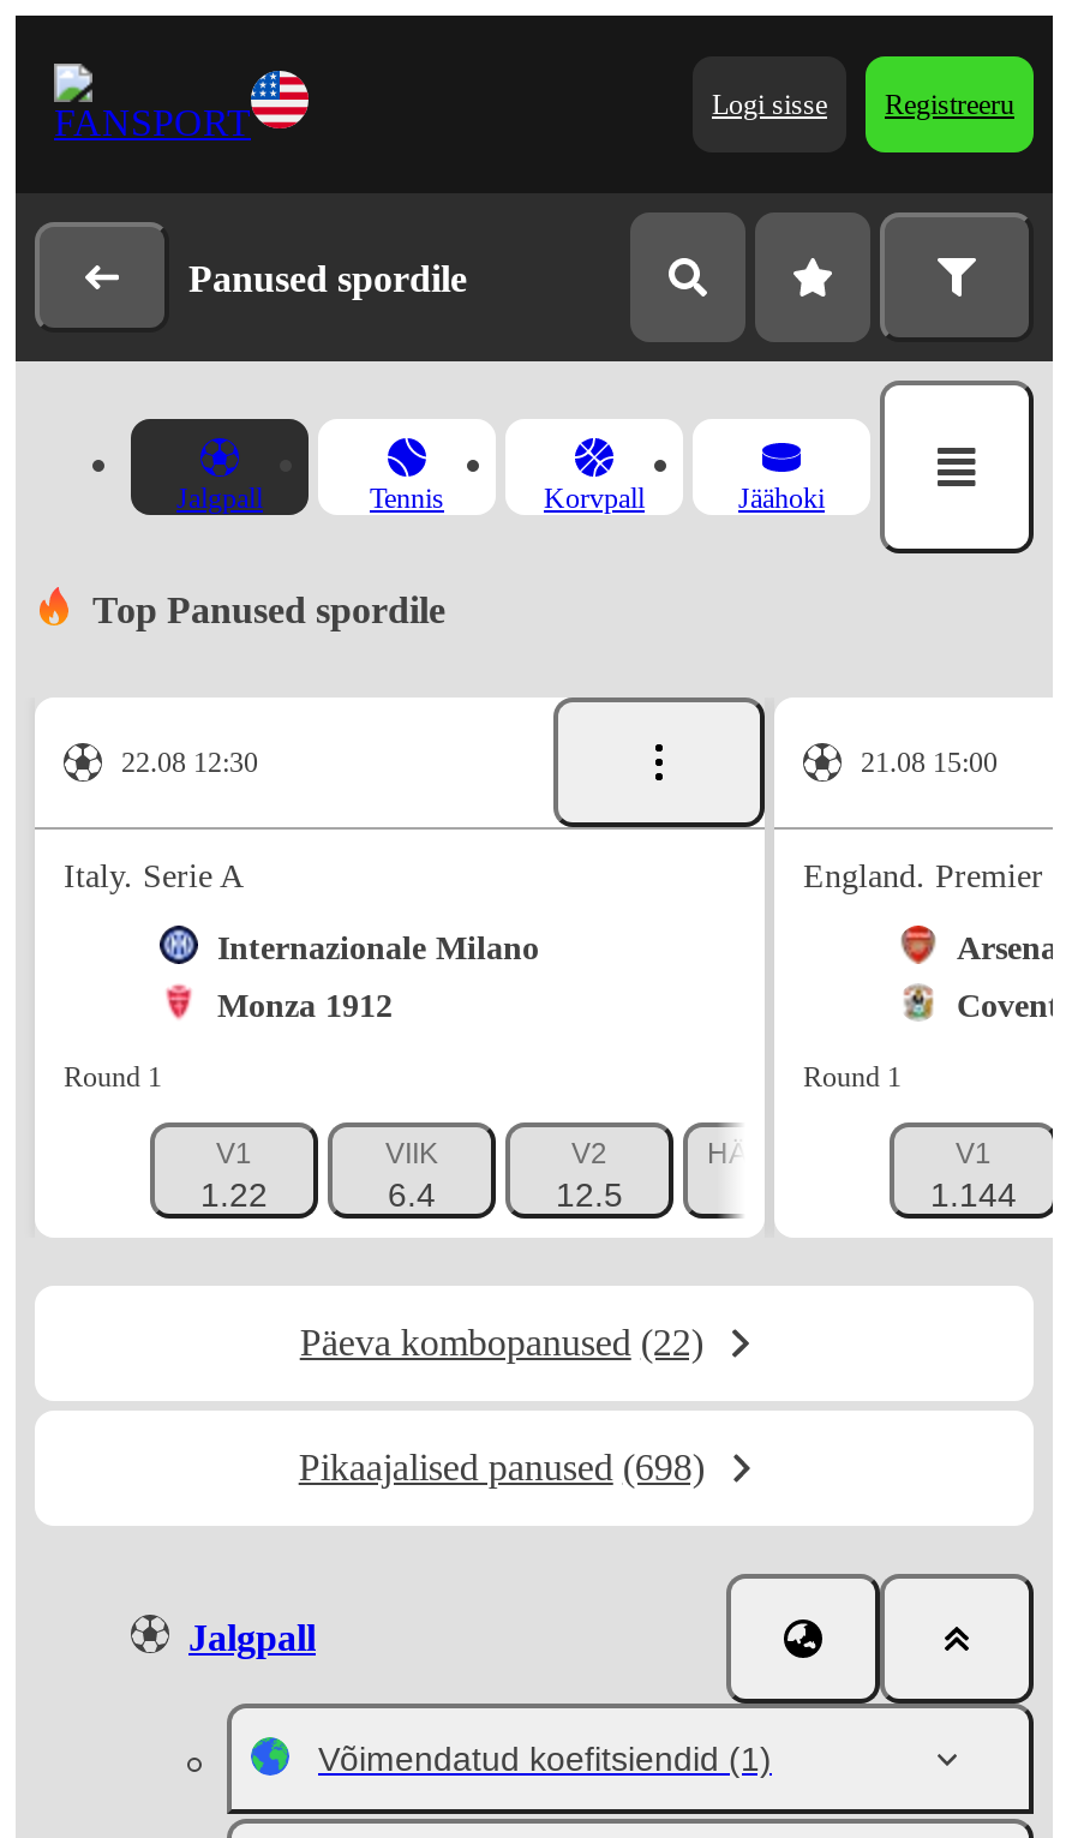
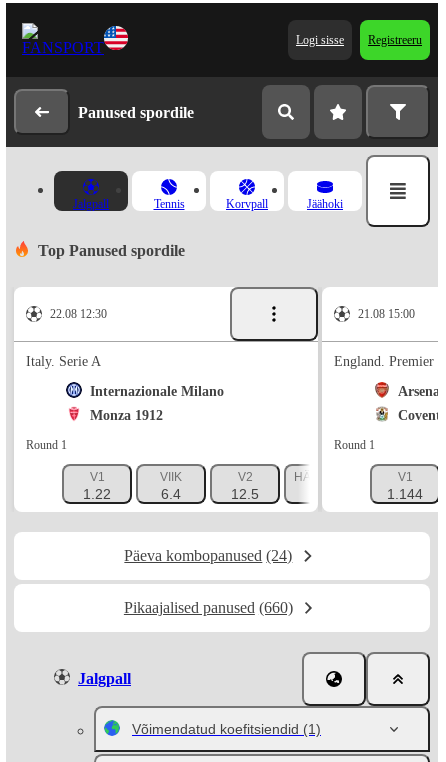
[300,1322,703,1363] Päeva kombopanused (22) -> [124,547,292,564] Päeva kombopanused (24)
[299,1447,704,1487] Pikaajalised panused (698) -> [124,599,293,616] Pikaajalised panused (660)

